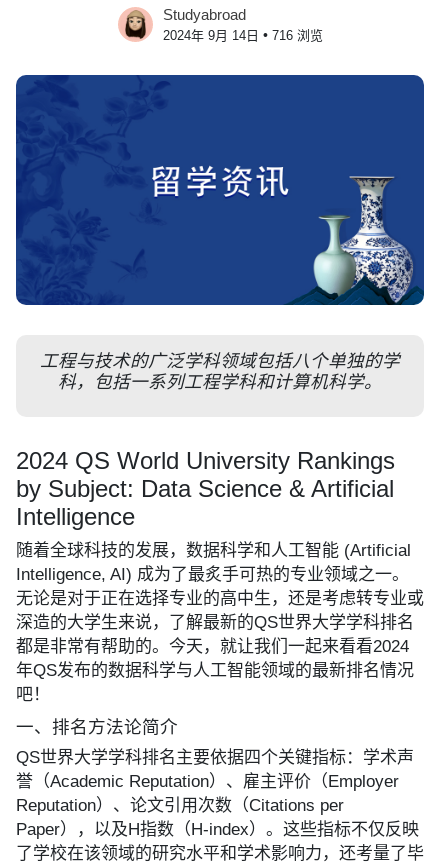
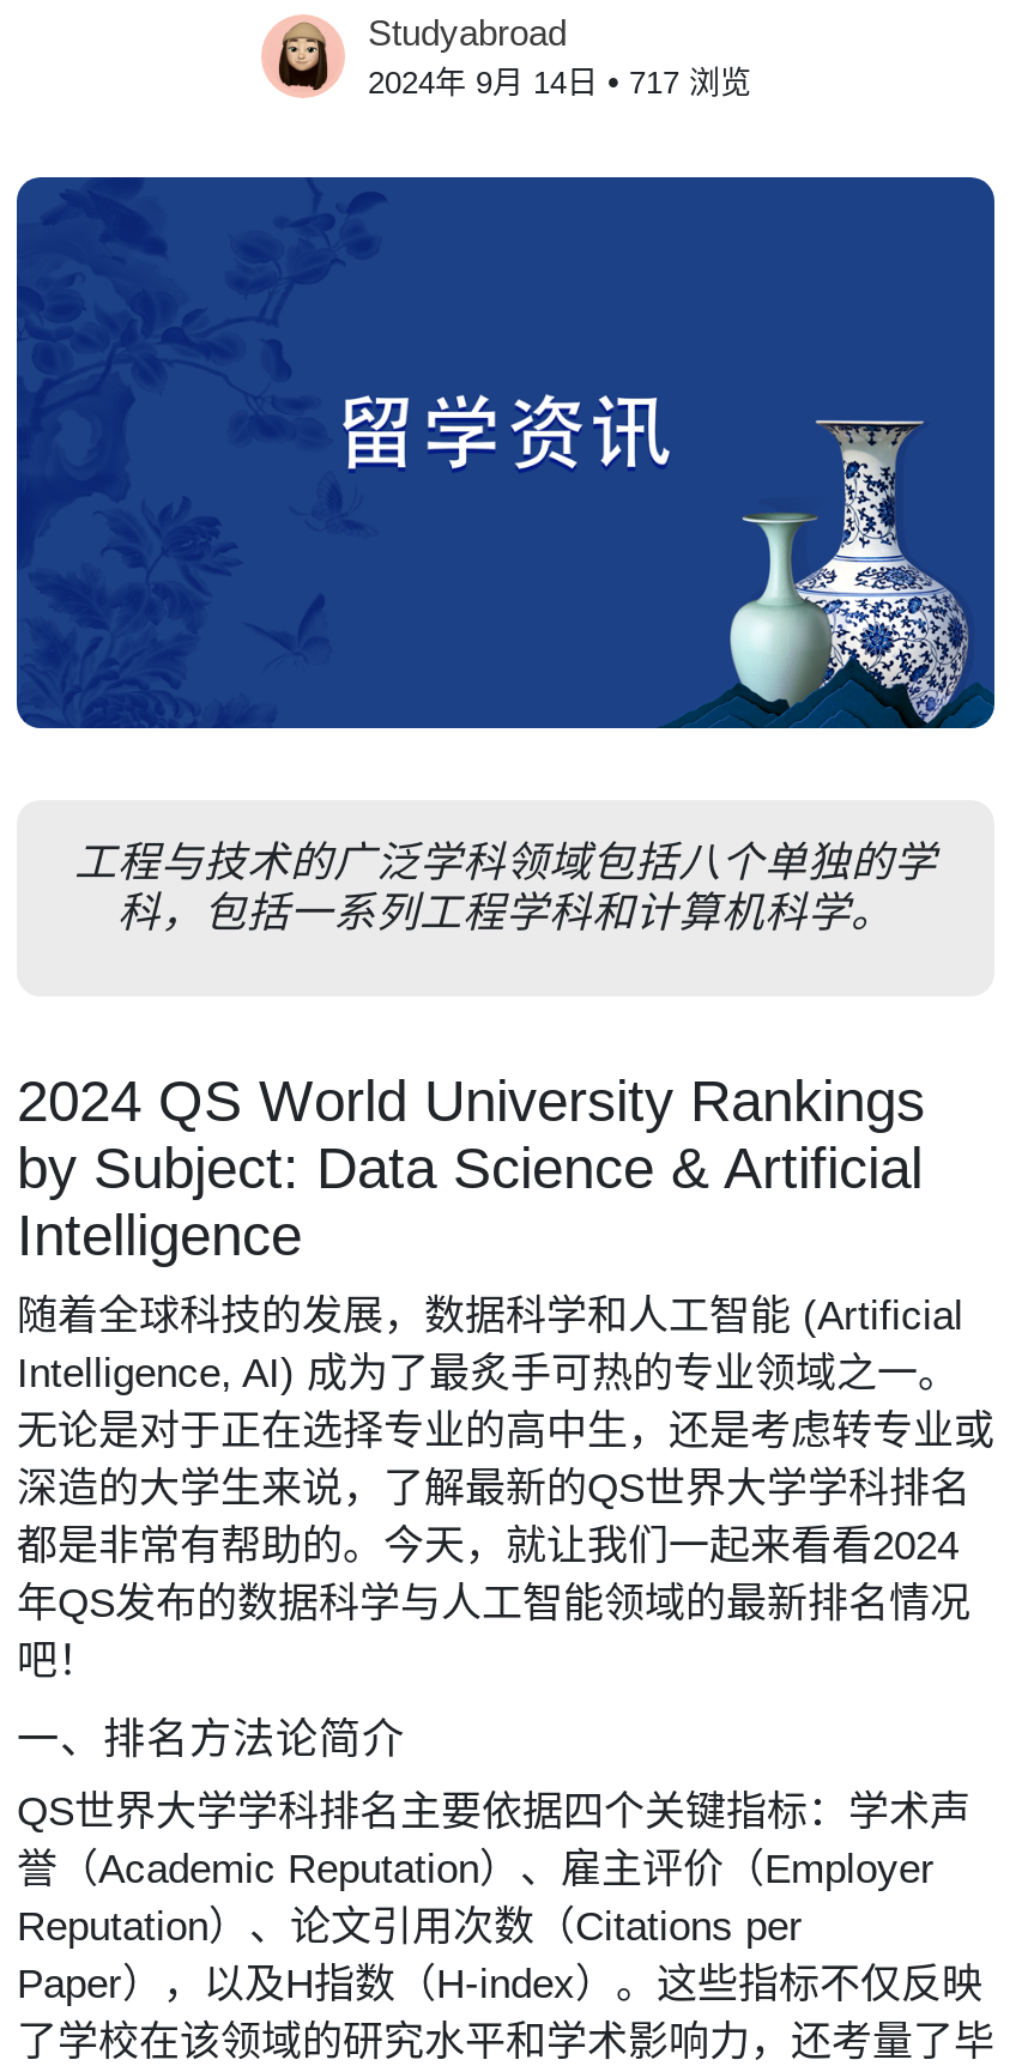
[162,27,322,43] 2024年 9月 14日• 716 浏览 -> [368,62,751,101] 2024年 9月 14日• 717 浏览

